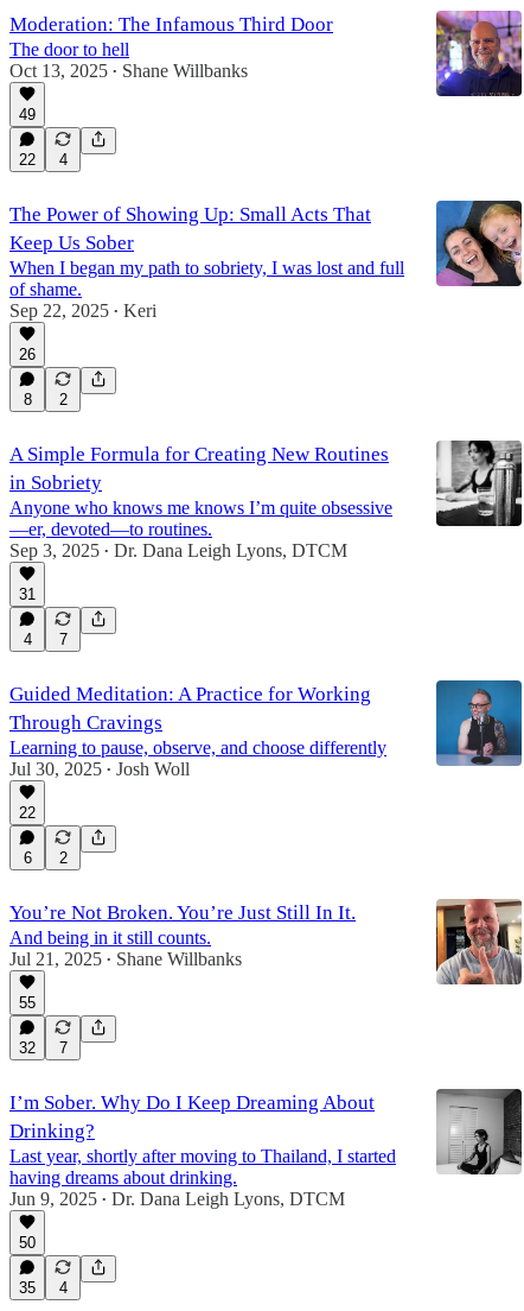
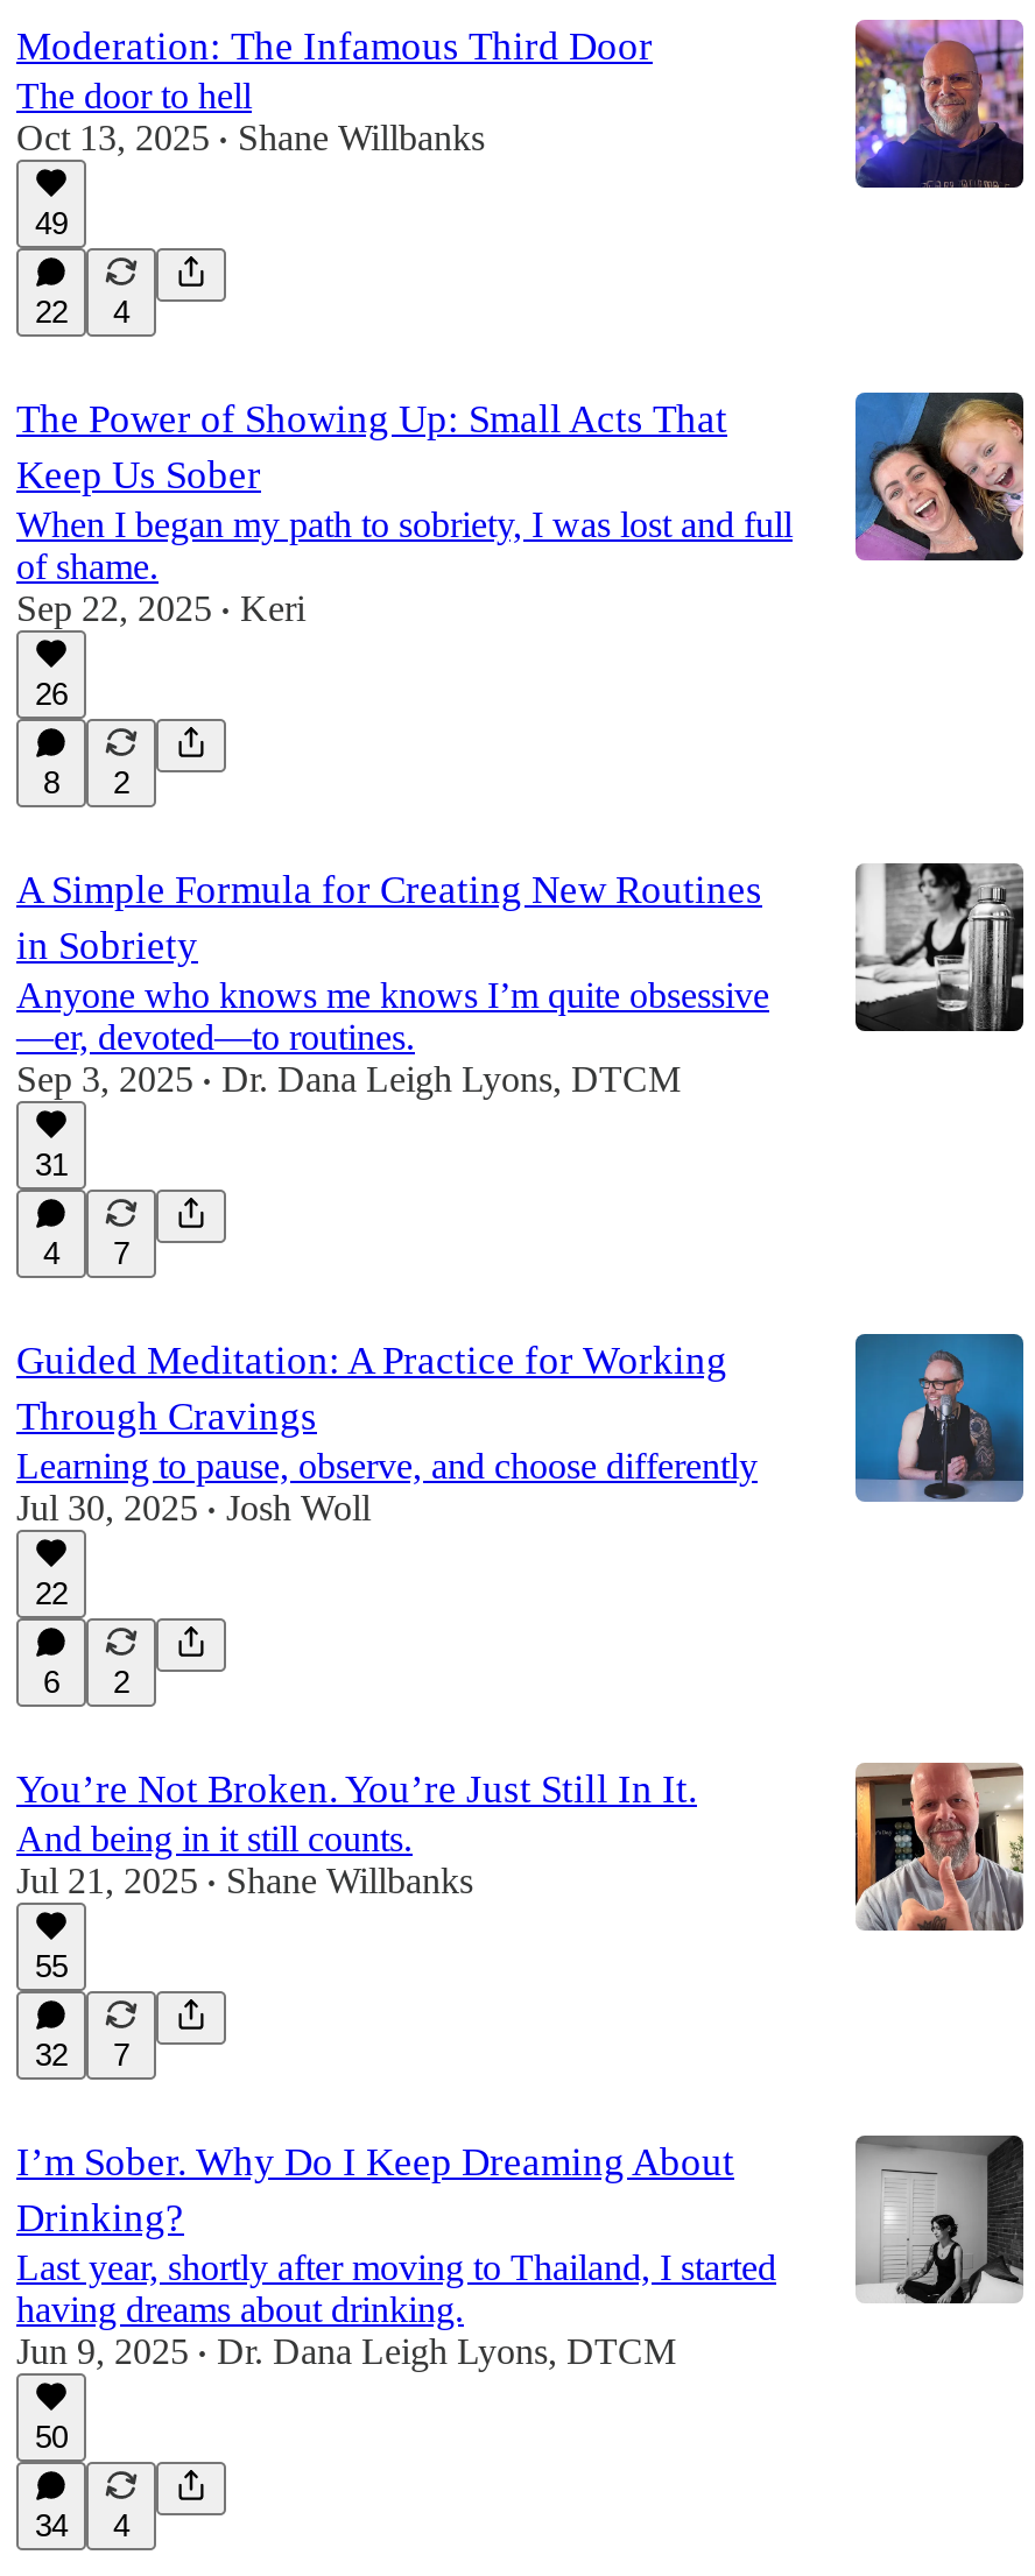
[19,1279,67,1297] 35 4 -> [35,2508,129,2543] 34 4

